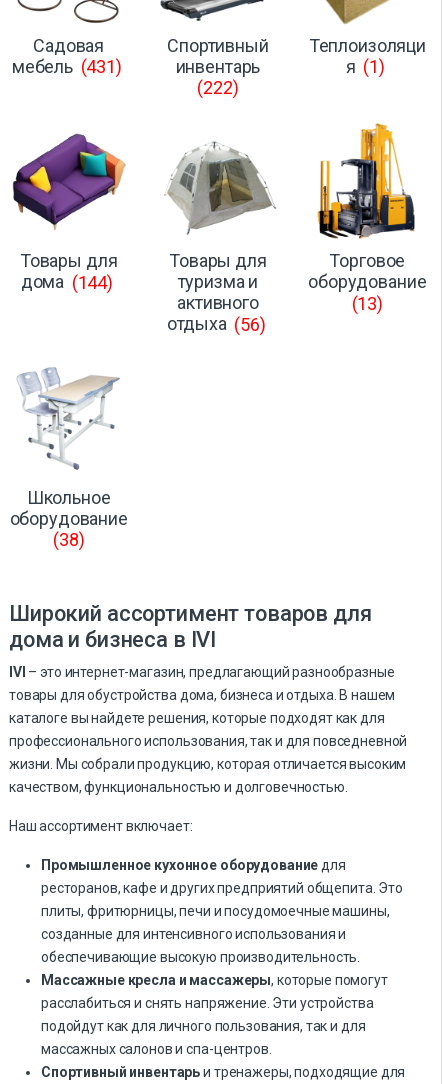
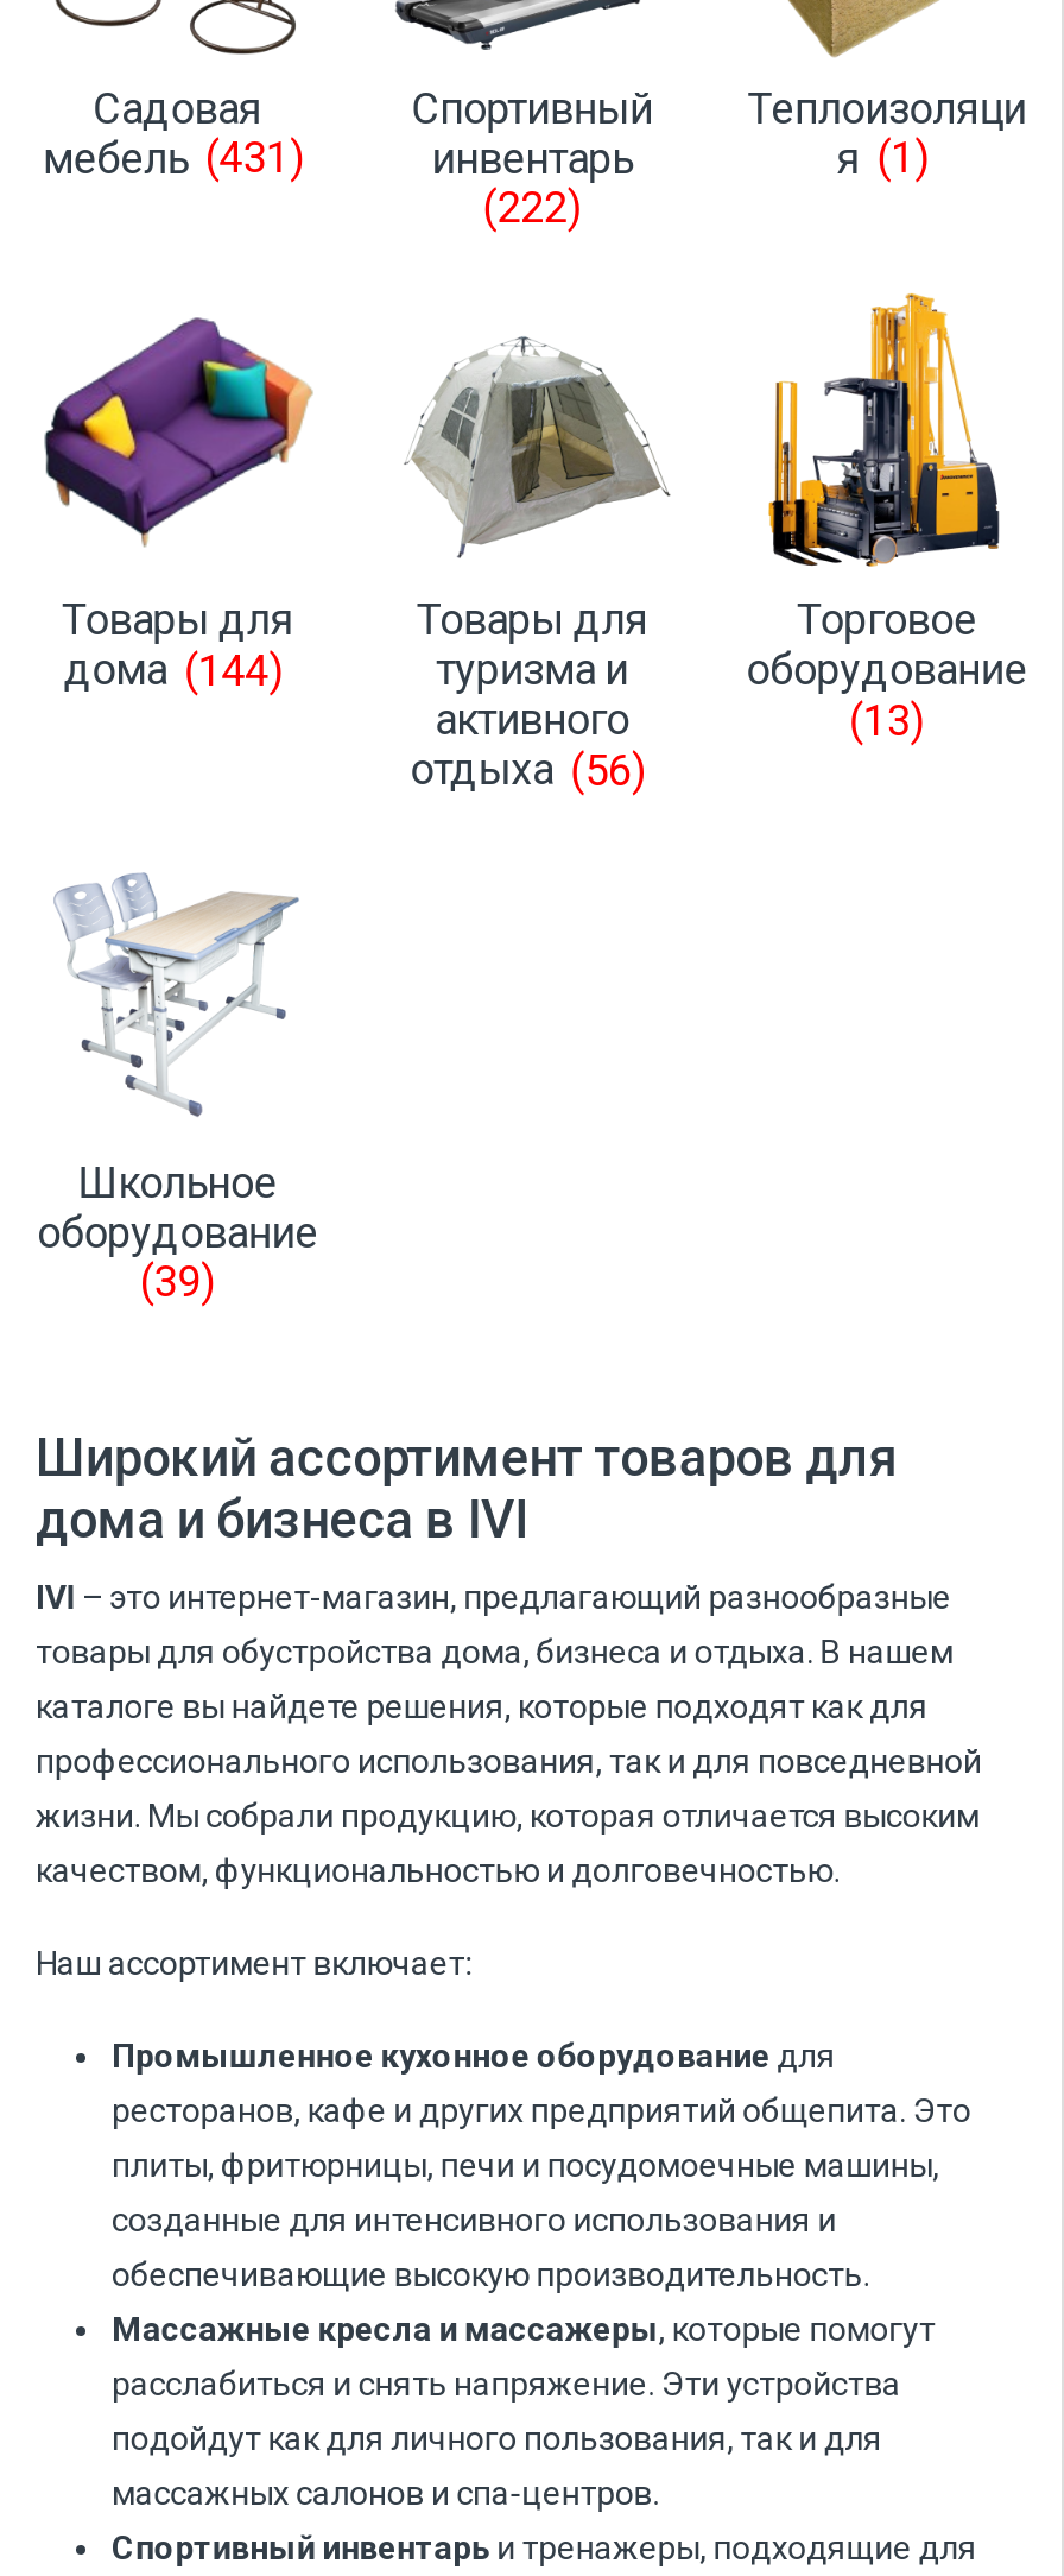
[53,529,84,550] (38) -> [140,1256,215,1306] (39)

